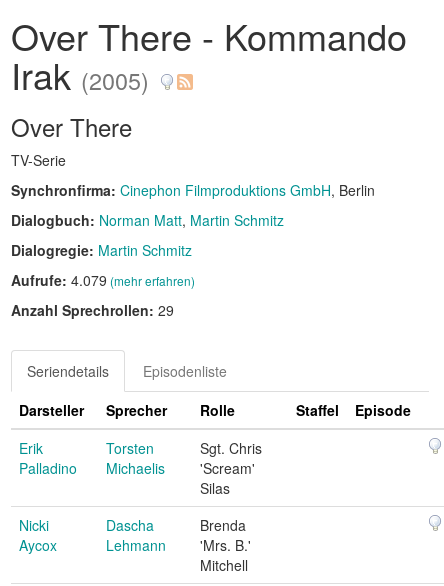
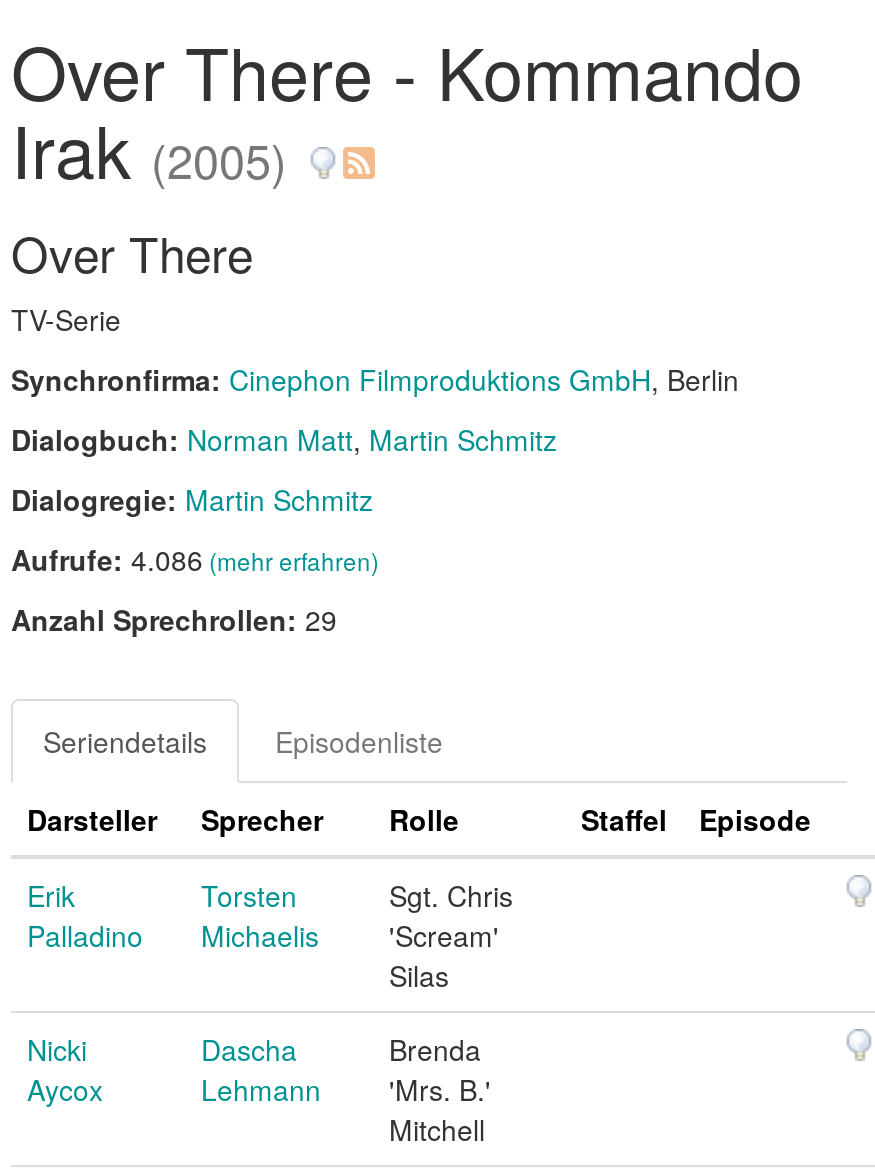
[11,270,195,290] Aufrufe: 4.079 (mehr erfahren) -> [11,539,379,579] Aufrufe: 4.086 (mehr erfahren)

